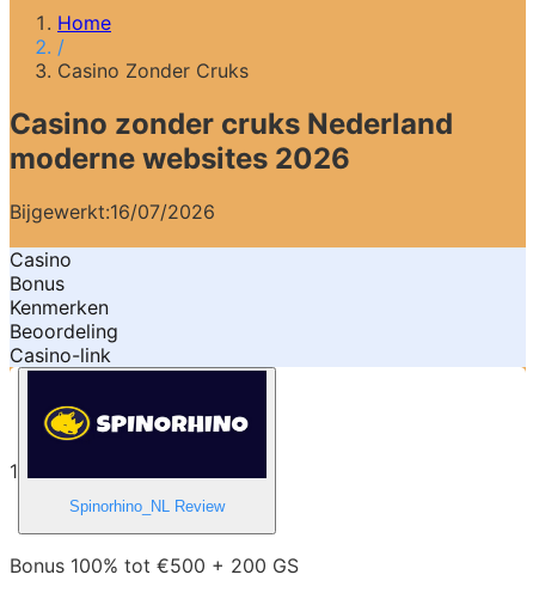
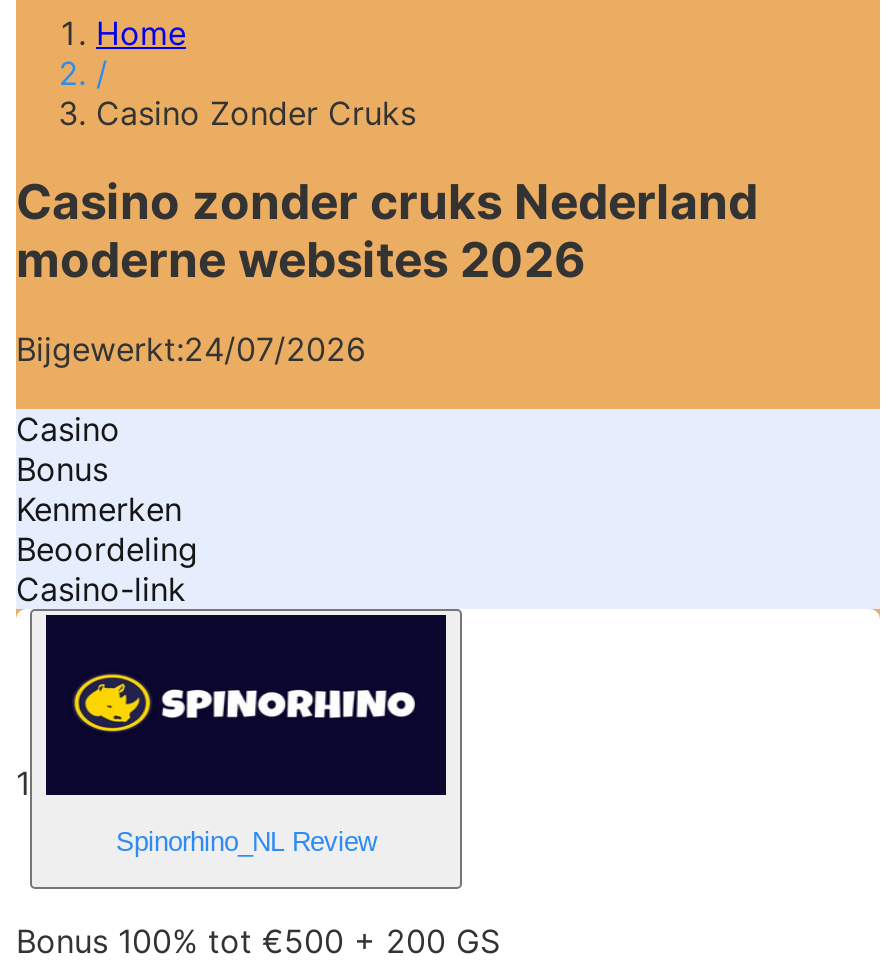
[10,199,215,223] Bijgewerkt:16/07/2026 -> [16,329,366,369] Bijgewerkt:24/07/2026

